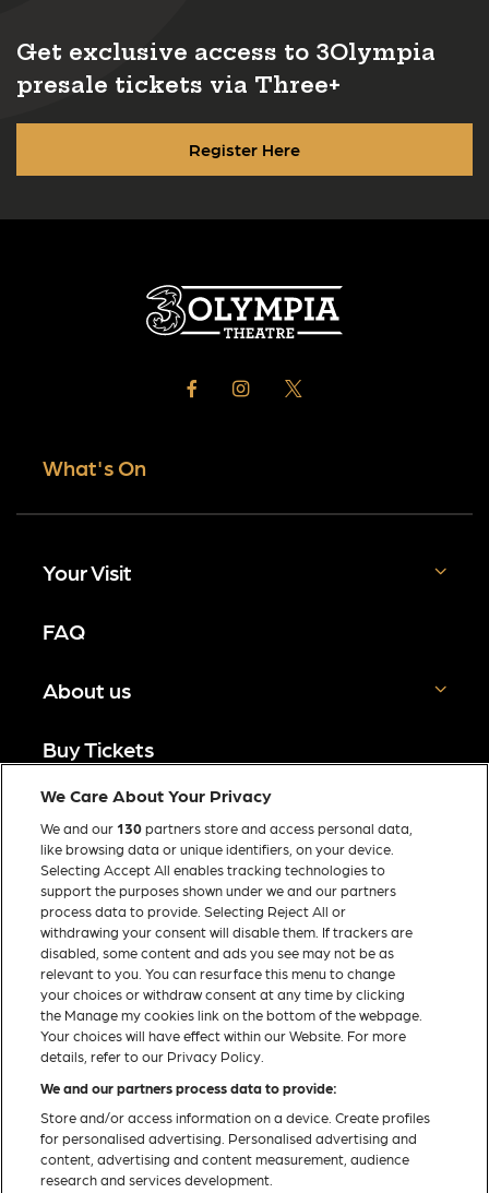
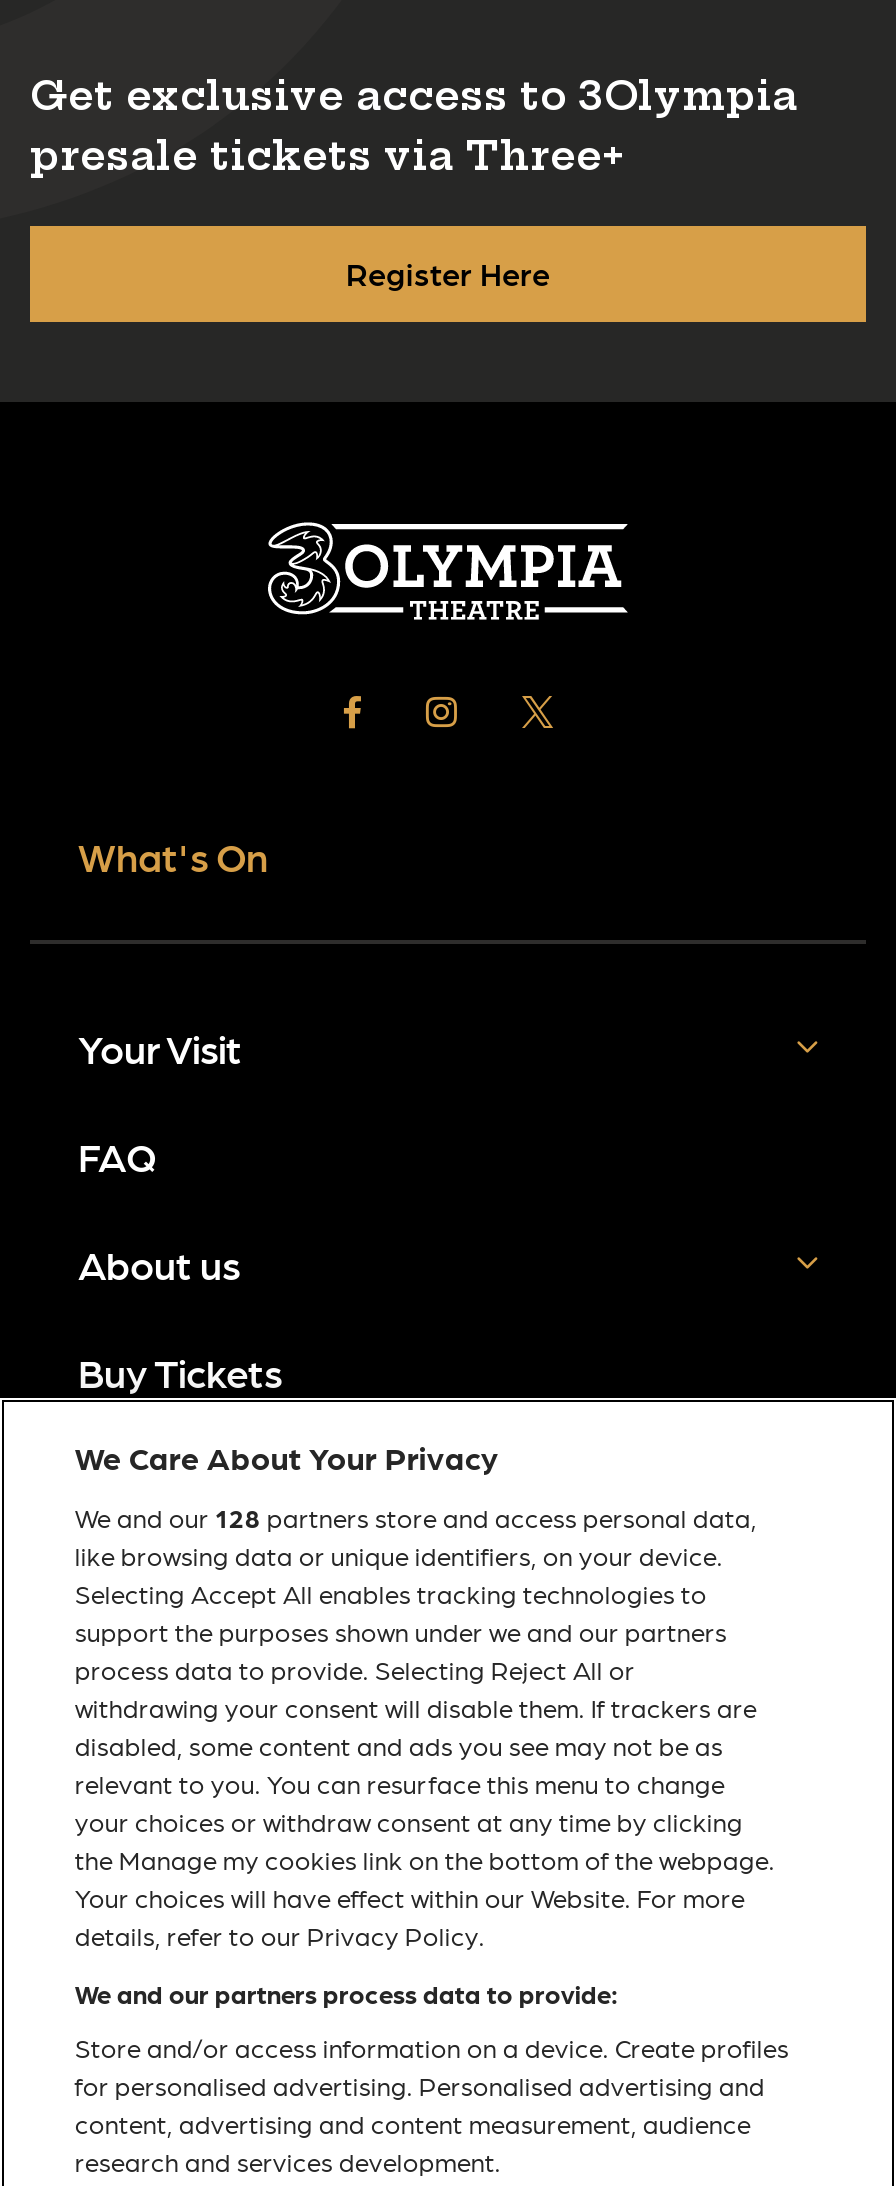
[41,820,413,836] We and our 130 partners store and access personal data, -> [75,1502,757,1532] We and our 128 partners store and access personal data,

